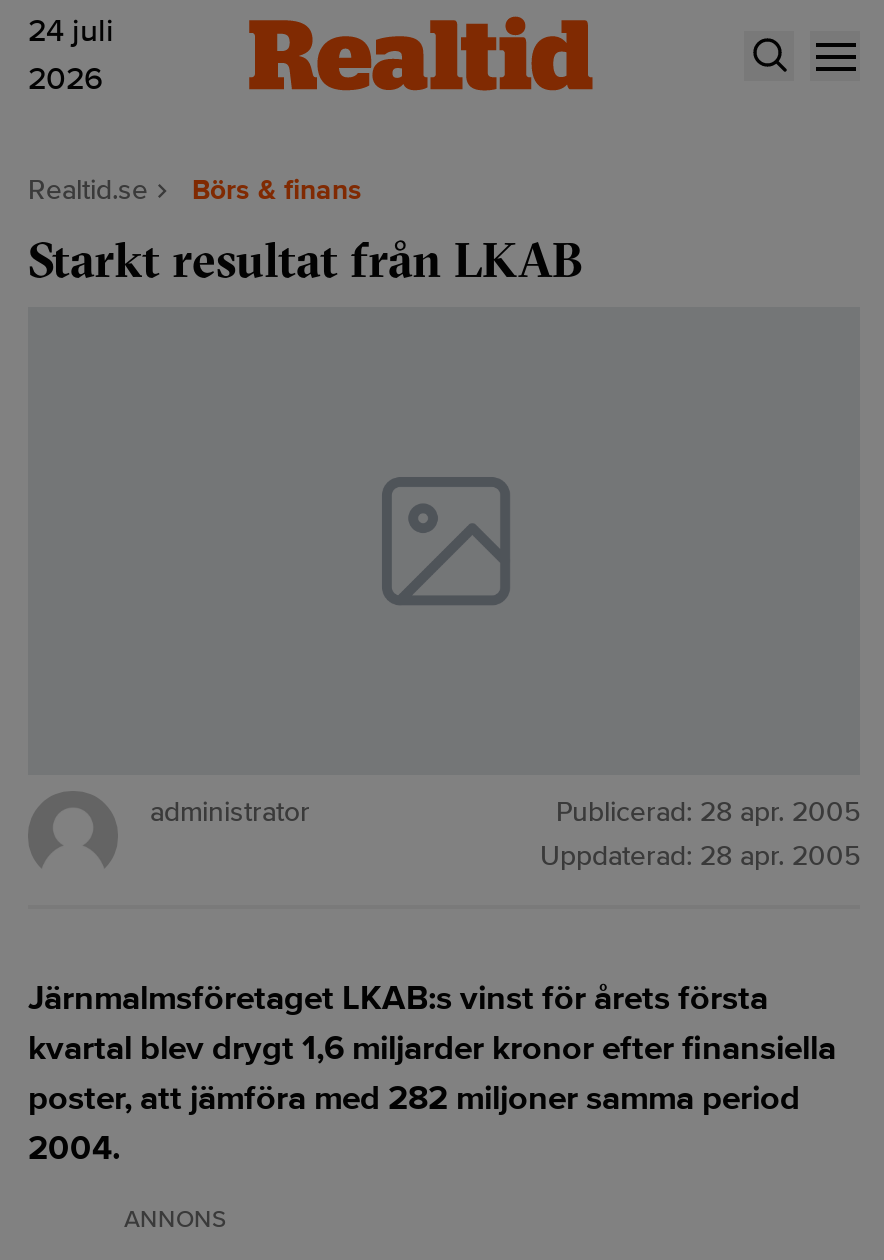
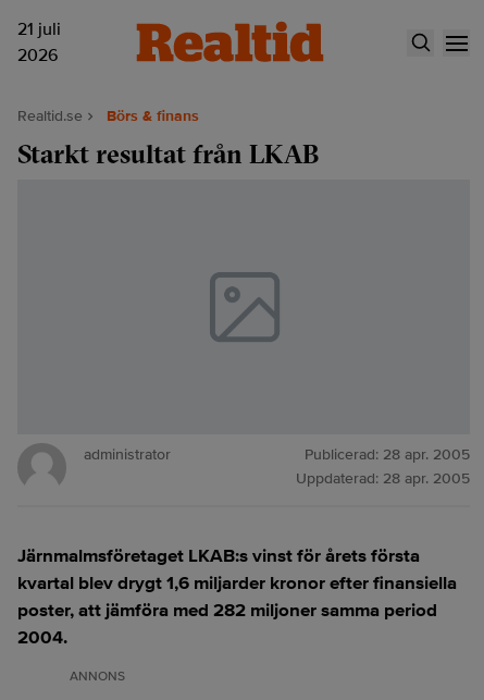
[28,11,114,51] 24 juli -> [17,19,61,40] 21 juli

